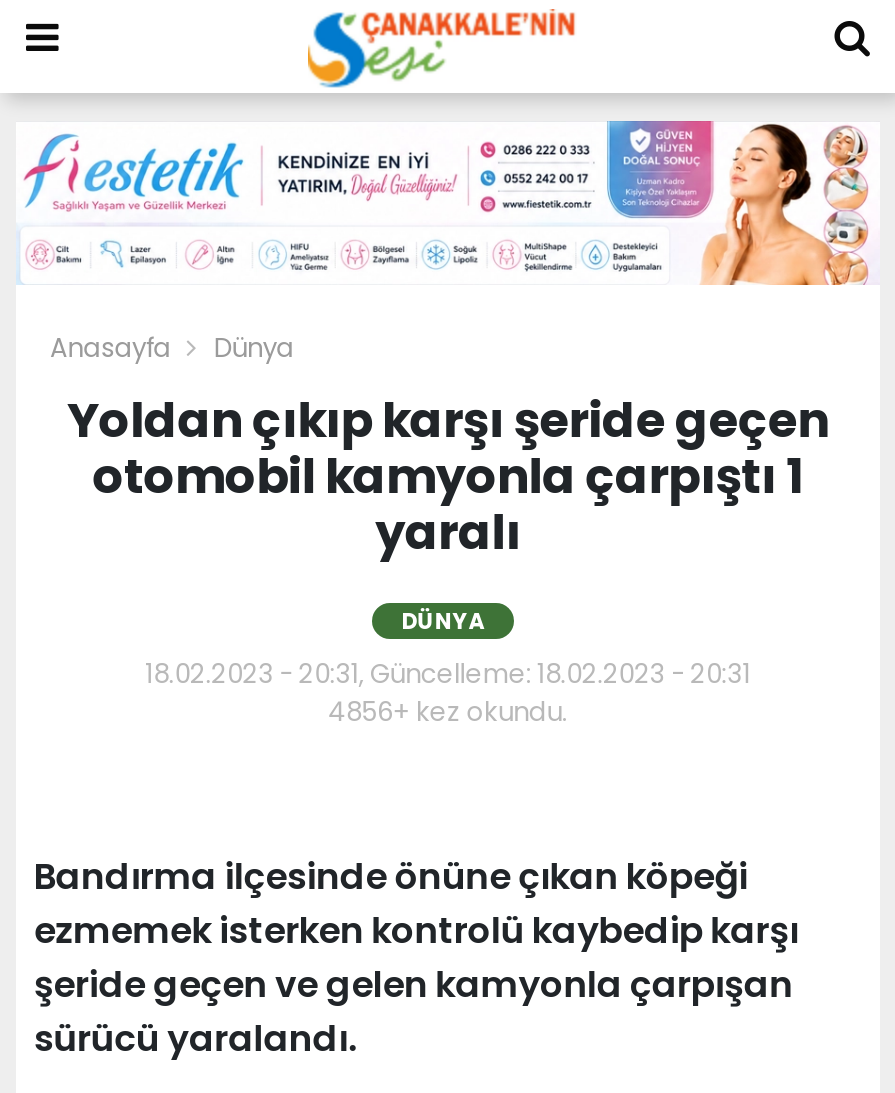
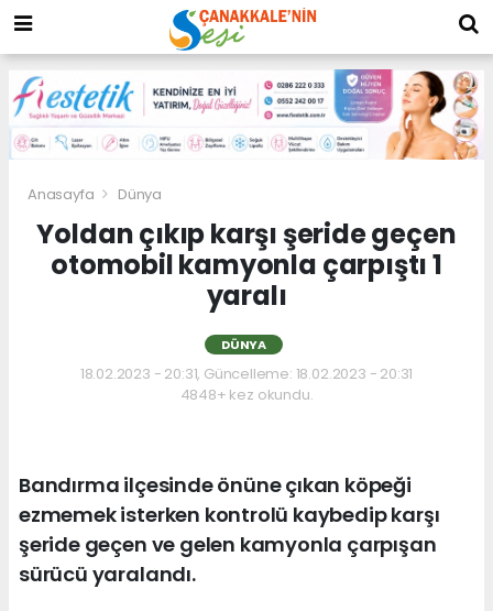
[328,692,568,730] 4856+ kez okundu. -> [180,384,313,405] 4848+ kez okundu.

